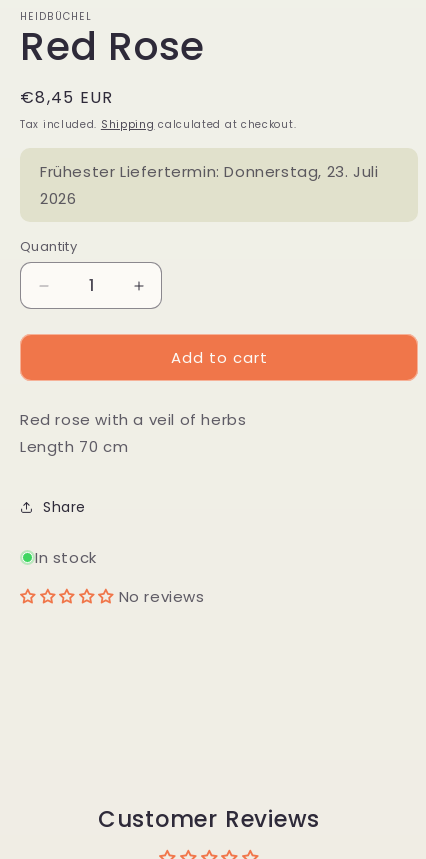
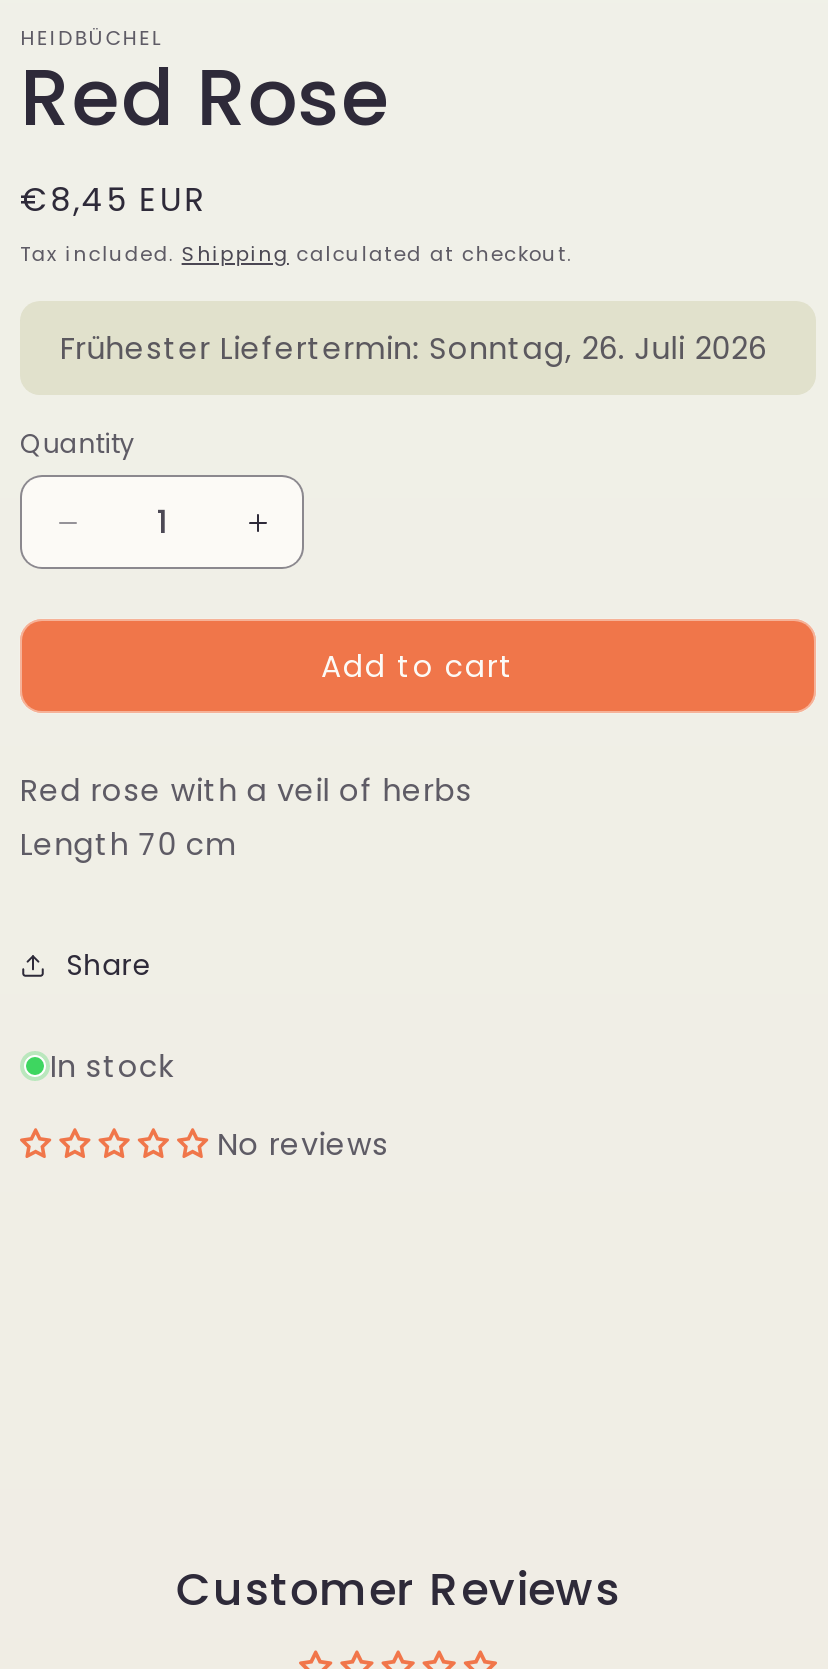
[40,161,378,209] Frühester Liefertermin: Donnerstag, 23. Juli | 2026 -> [60,327,767,369] Frühester Liefertermin: Sonntag, 26. Juli 2026

